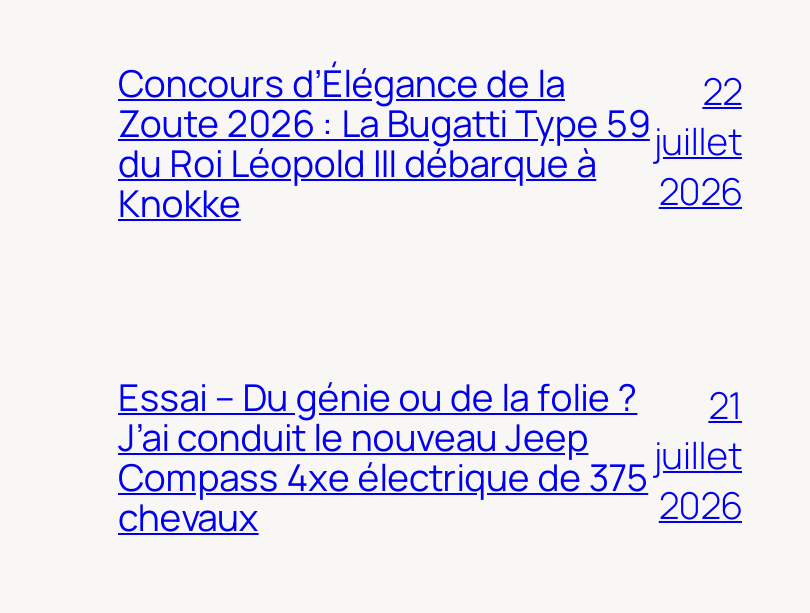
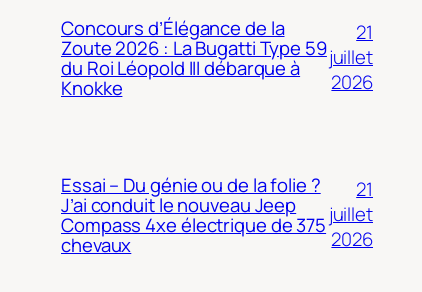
[702,65,742,117] 22 -> [356,19,373,45] 21

